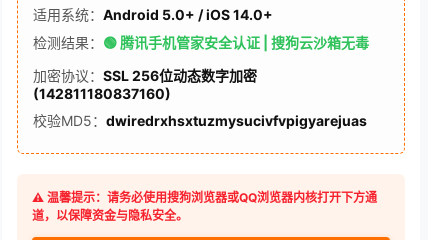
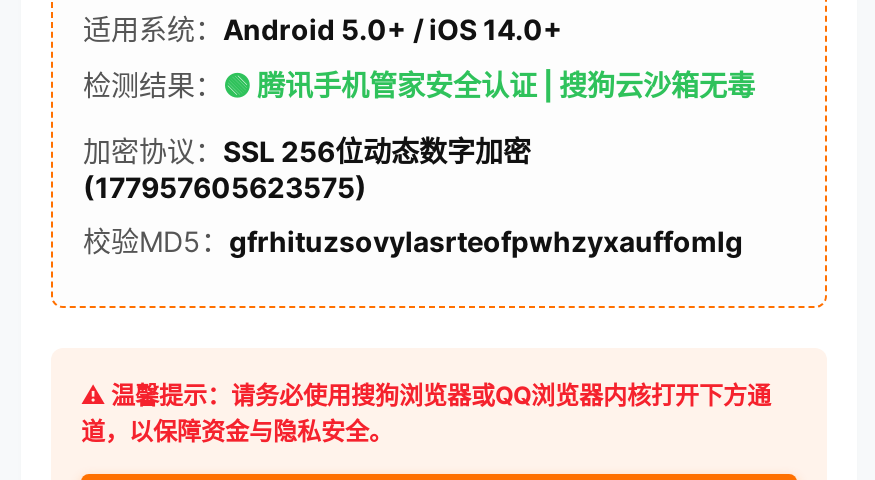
[33,85,171,102] (142811180837160) -> [83,170,367,204] (177957605623575)
[33,112,367,129] 校验MD5：dwiredrxhsxtuzmysucivfvpigyarejuas -> [83,224,743,258] 校验MD5：gfrhituzsovylasrteofpwhzyxauffomlg

